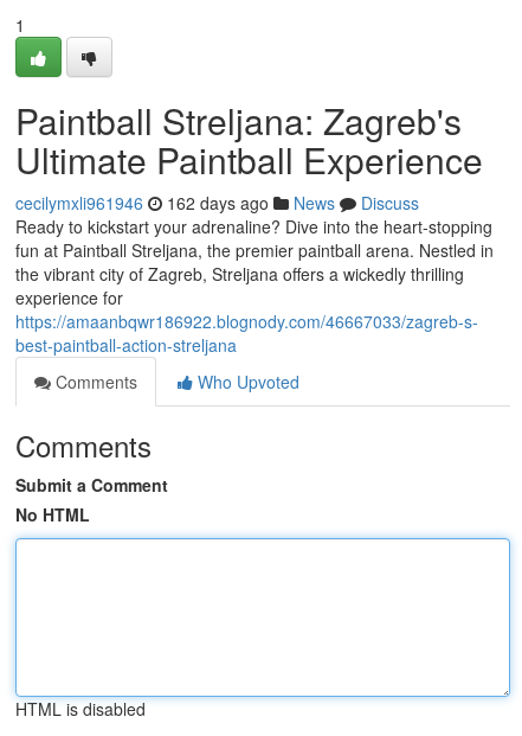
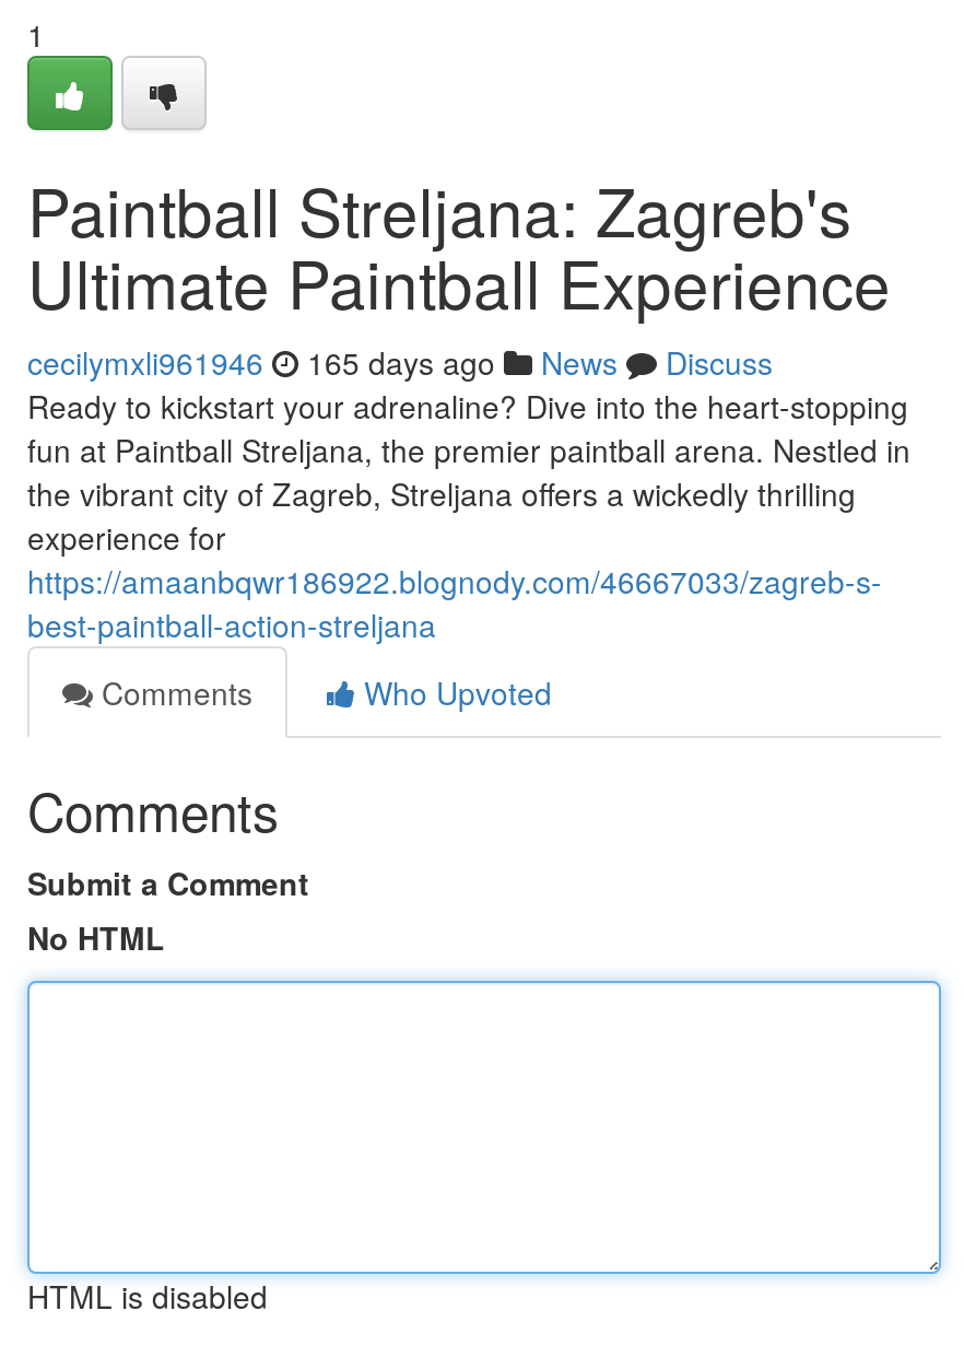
[15,191,419,215] cecilymxli961946 162 days ago News Discuss -> [27,340,773,384] cecilymxli961946 165 days ago News Discuss

